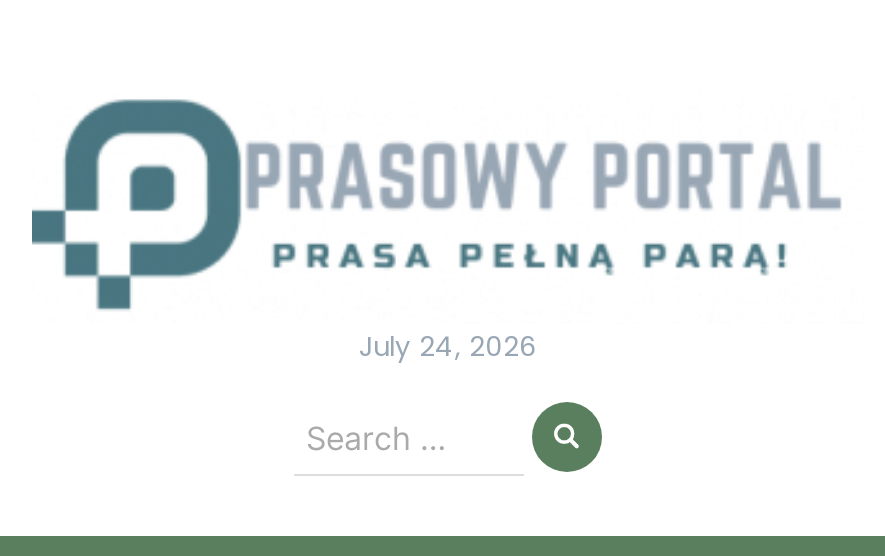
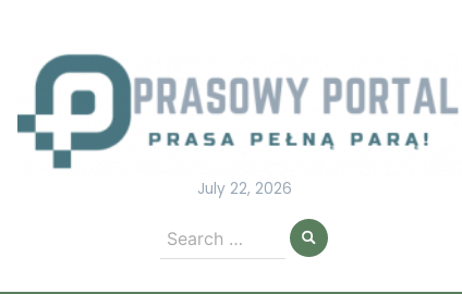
[359,328,537,366] July 24, 2026 -> [197,179,291,199] July 22, 2026

